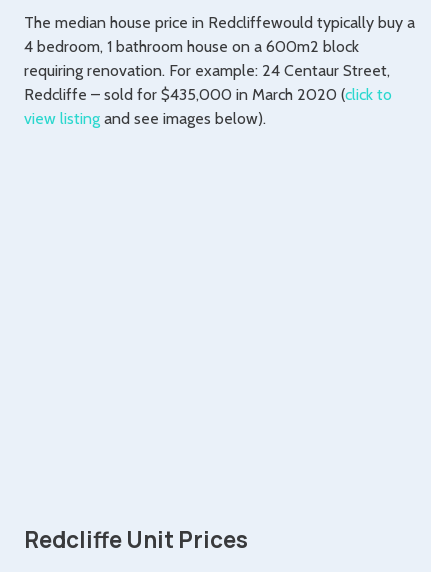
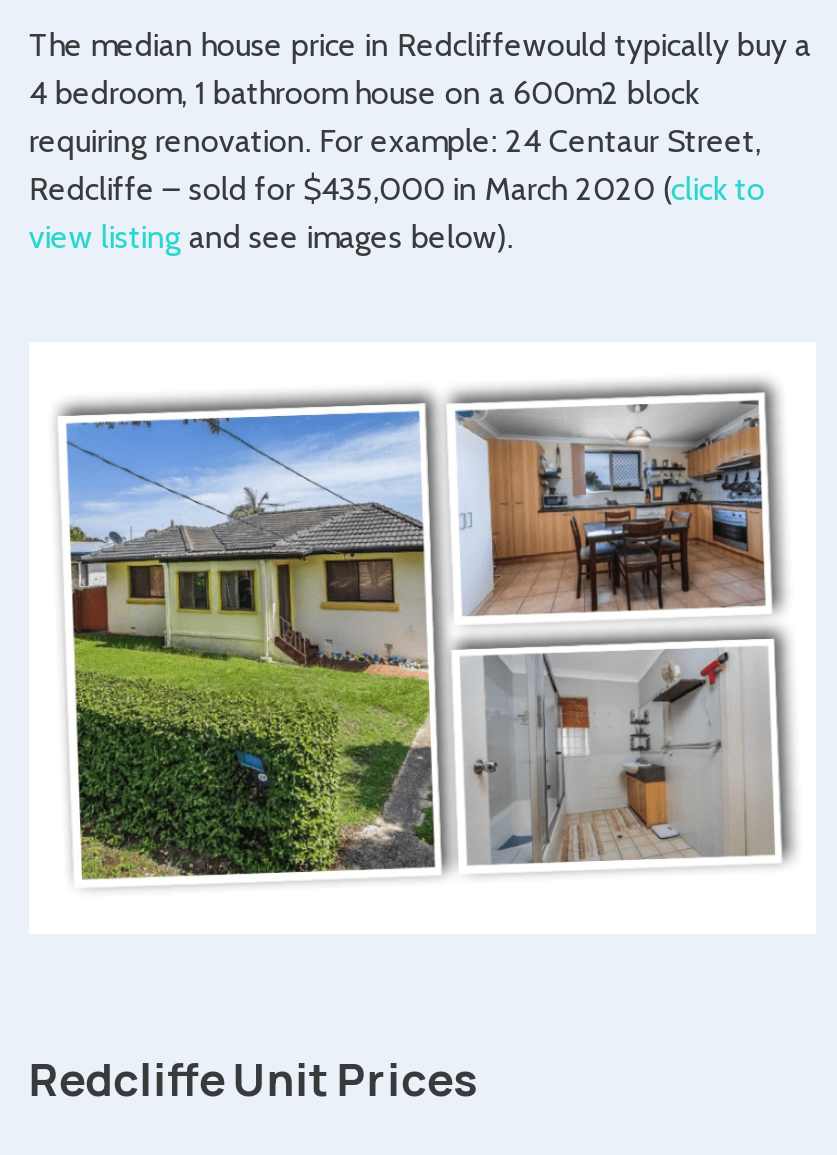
none -> [59,380,795,882] [image]

